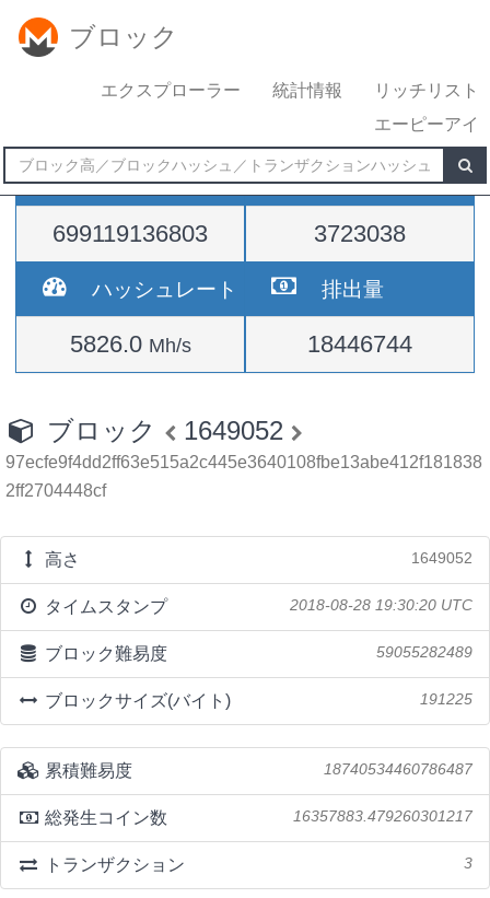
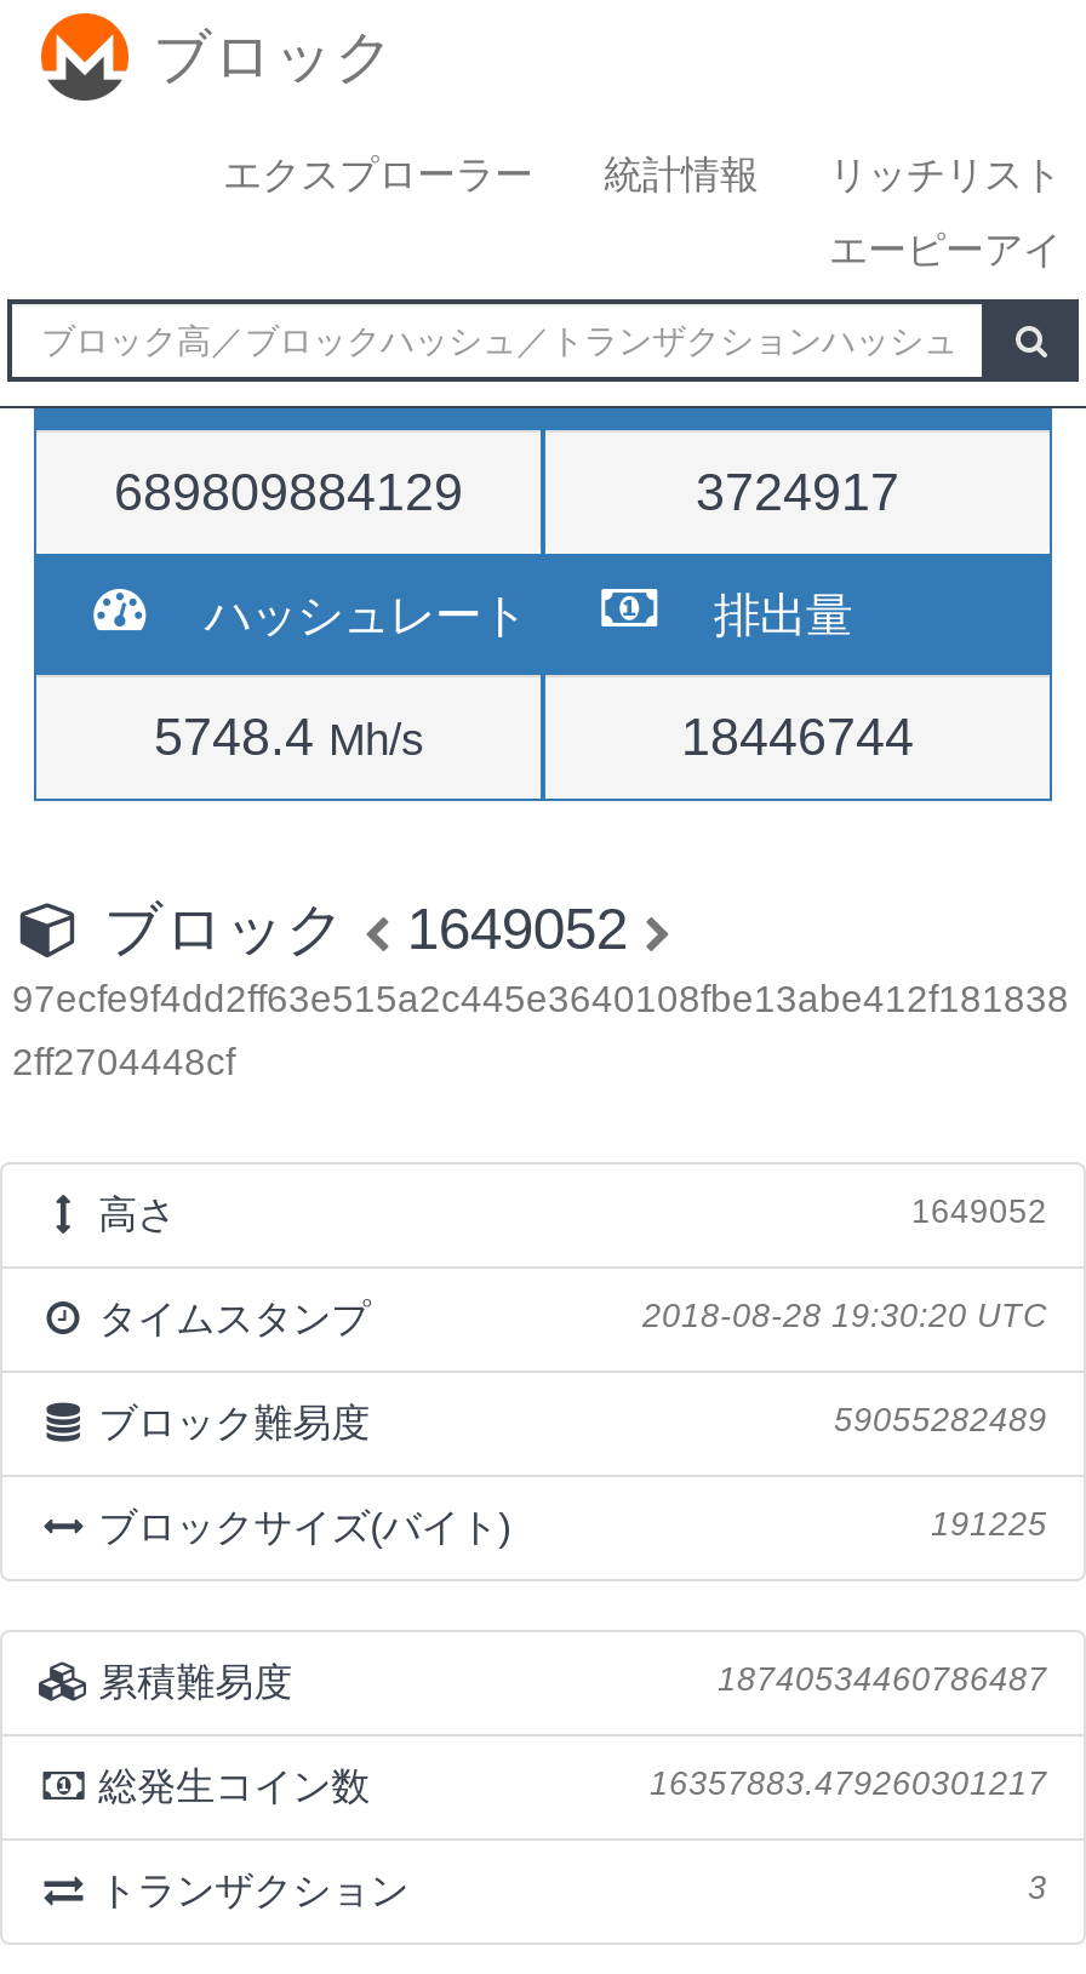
[52,220,208,247] 699119136803 -> [114,462,463,522] 689809884129
[314,220,406,247] 3723038 -> [696,462,899,522] 3724917
[69,330,191,358] 5826.0 Mh/s -> [154,706,423,767] 5748.4 Mh/s

